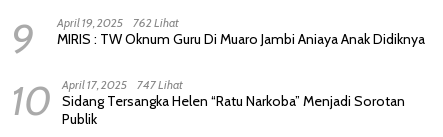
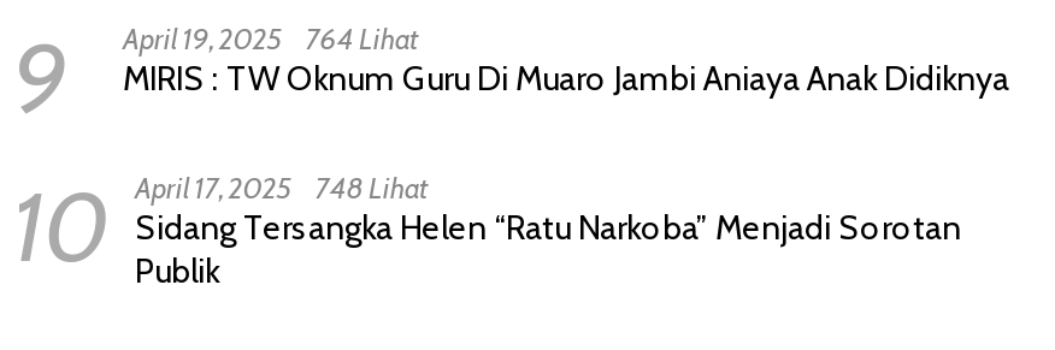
[12,13,425,62] 9 April 19, 2025 MIRIS : TW Oknum Guru Di Muaro Jambi Aniaya Anak Didiknya 762 Lihat -> [14,18,1009,136] 9 April 19, 2025 MIRIS : TW Oknum Guru Di Muaro Jambi Aniaya Anak Didiknya 764 Lihat
[12,75,405,127] 10 April 17, 2025 Sidang Tersangka Helen “Ratu Narkoba” Menjadi Sorotan Publik 747 Lihat -> [14,167,961,292] 10 April 17, 2025 Sidang Tersangka Helen “Ratu Narkoba” Menjadi Sorotan Publik 748 Lihat

